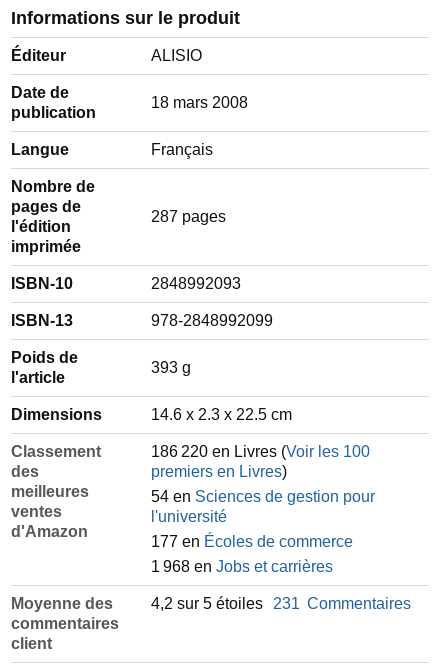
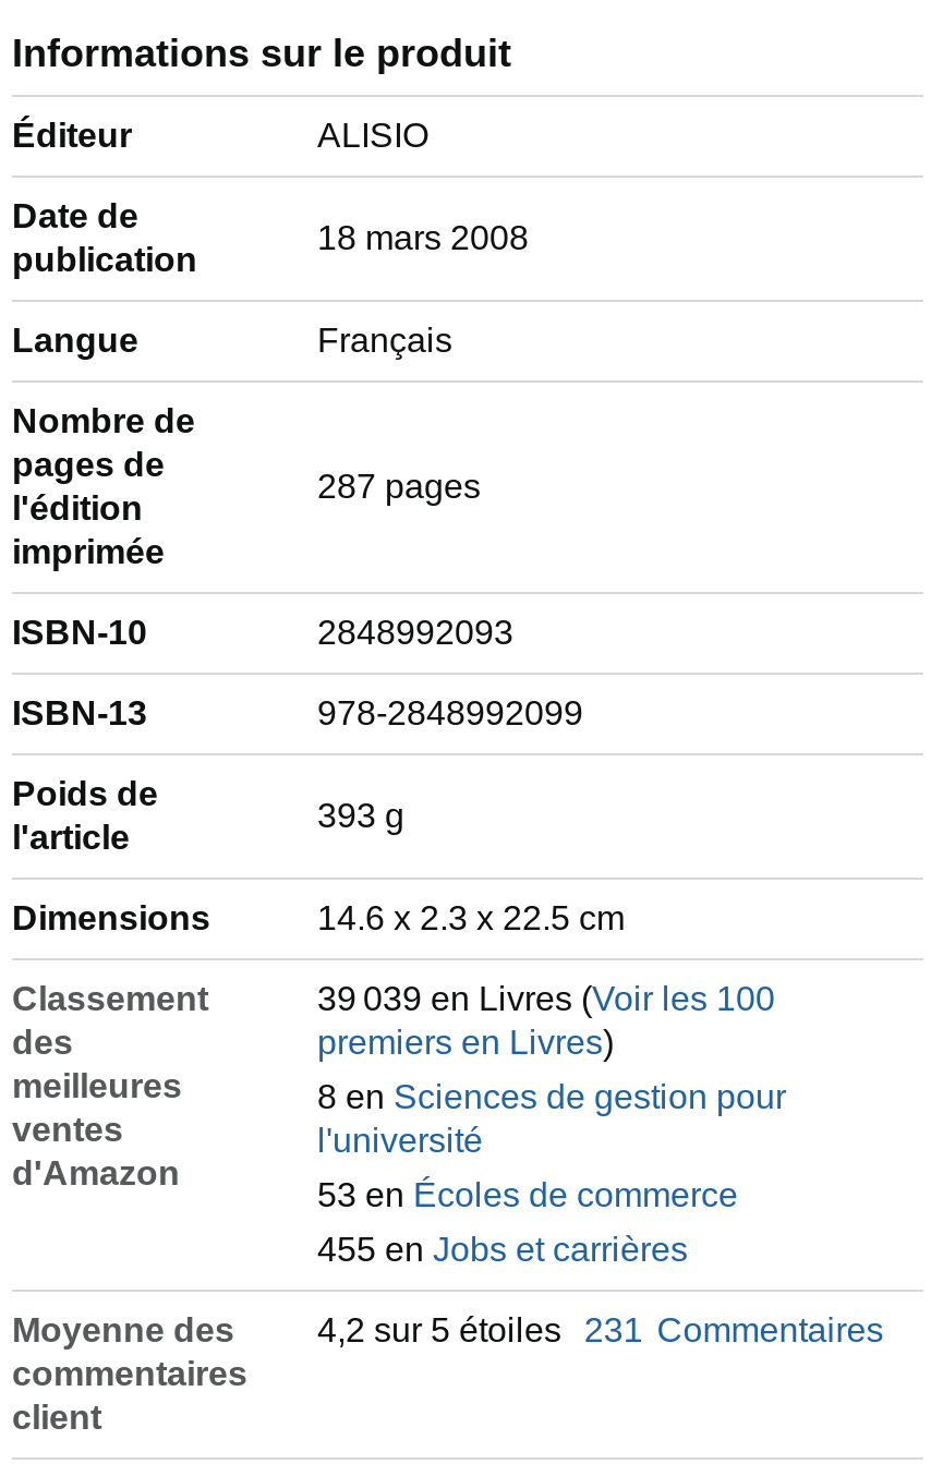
[151,443,370,460] 186 220 en Livres (Voir les 100 -> [317,980,775,1017] 39 039 en Livres (Voir les 100
[151,488,375,505] 54 en Sciences de gestion pour -> [317,1078,786,1115] 8 en Sciences de gestion pour
[151,533,353,550] 177 en Écoles de commerce -> [317,1176,738,1213] 53 en Écoles de commerce
[151,558,333,575] 1 968 en Jobs et carrières -> [317,1231,688,1268] 455 en Jobs et carrières

